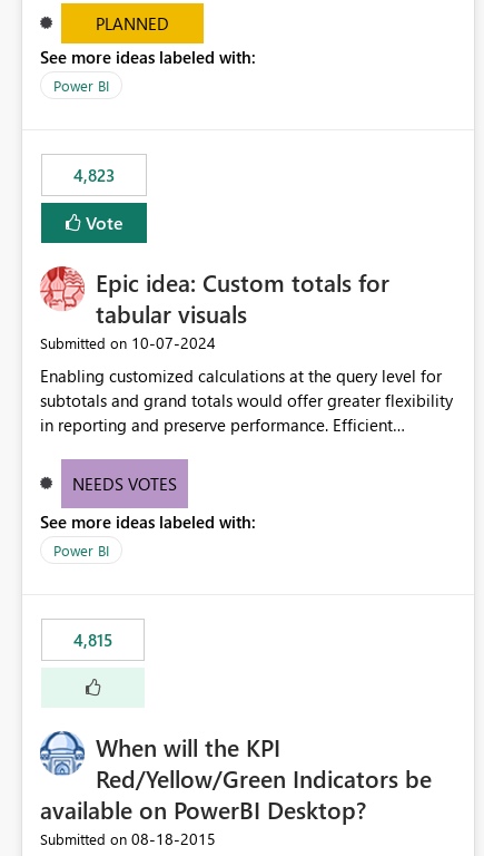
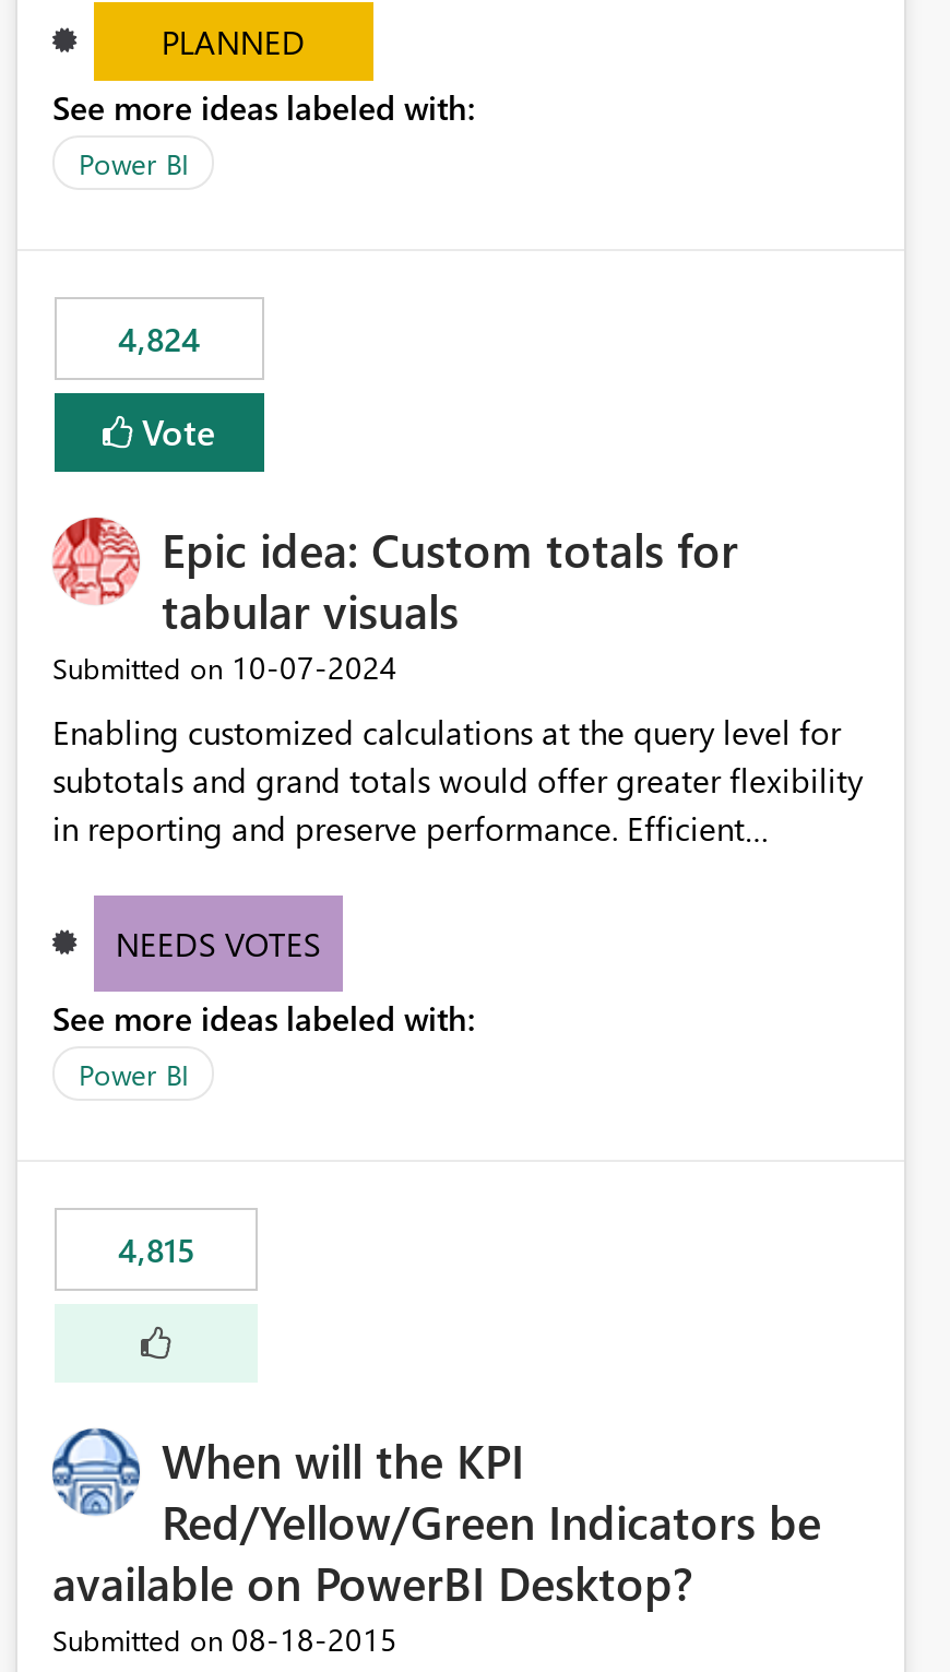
[73,164,115,187] 4,823 -> [118,318,201,361] 4,824

